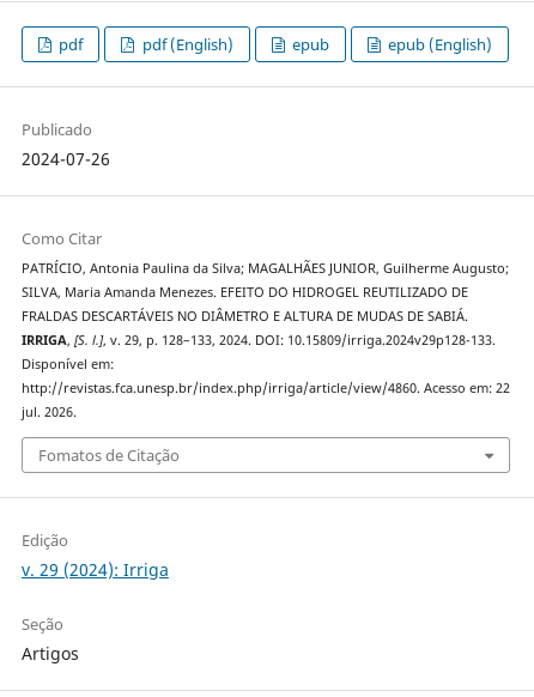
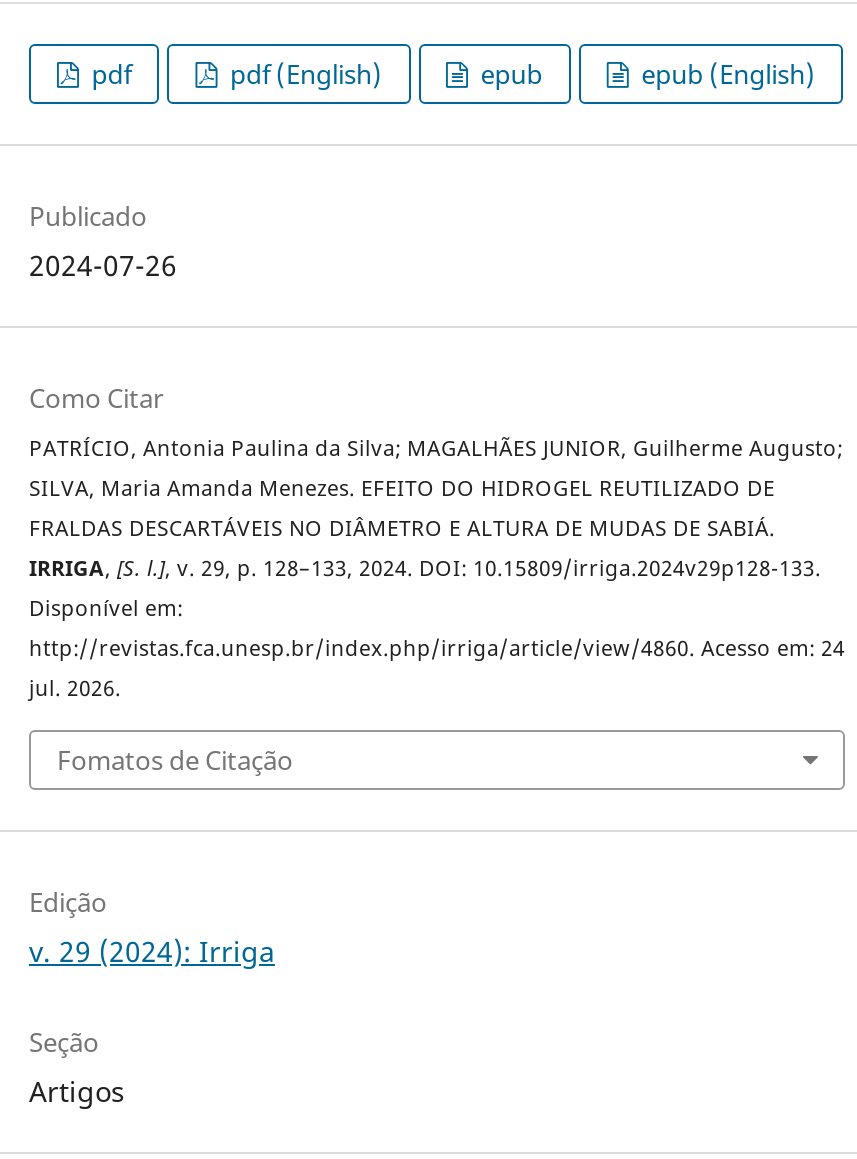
[22,380,510,397] http://revistas.fca.unesp.br/index.php/irriga/article/view/4860. Acesso em: 22 -> [29,635,845,663] http://revistas.fca.unesp.br/index.php/irriga/article/view/4860. Acesso em: 24

